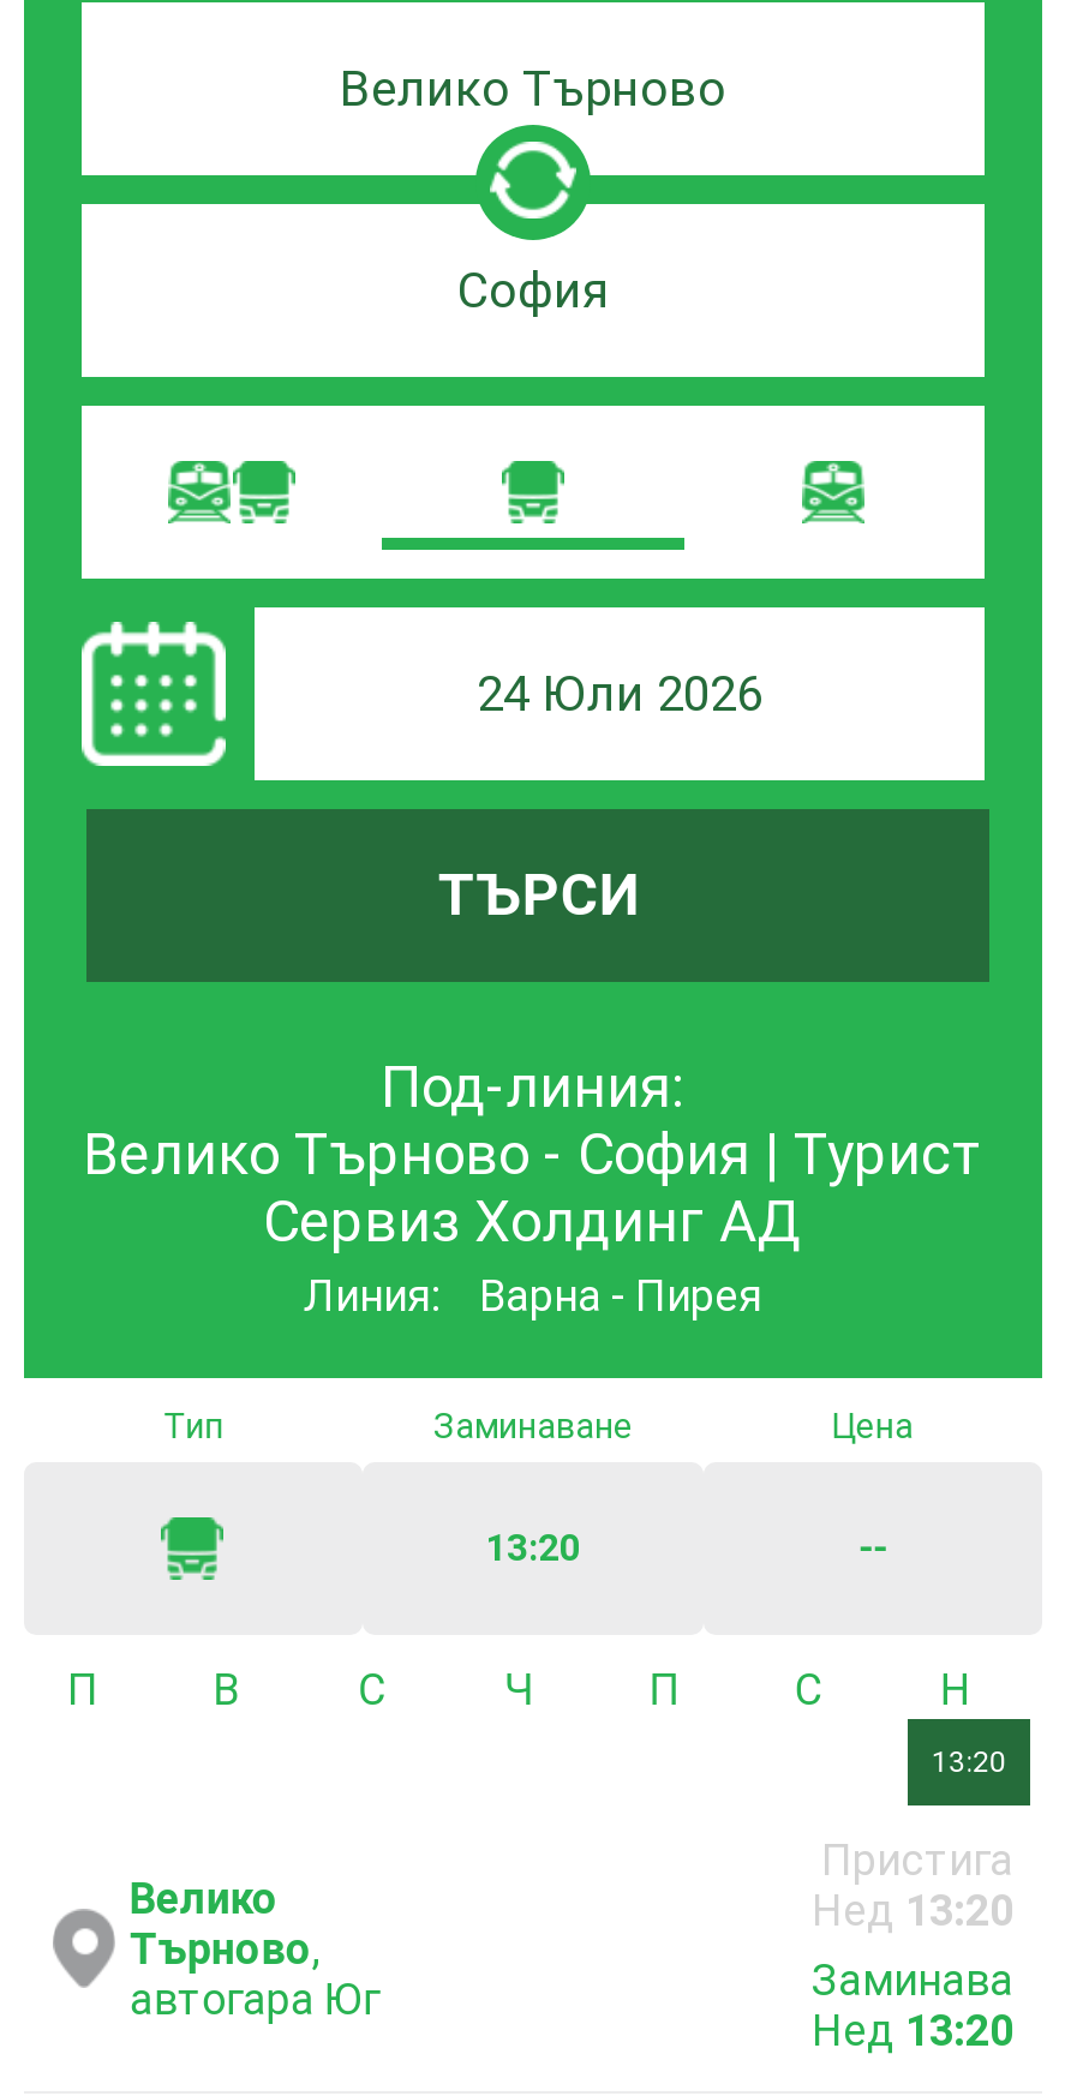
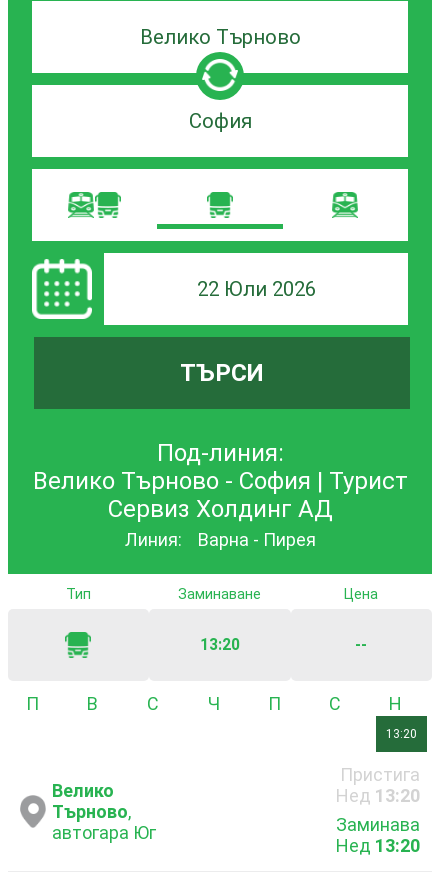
[477,665,762,723] 24 Юли 2026 -> [196,277,315,301] 22 Юли 2026

